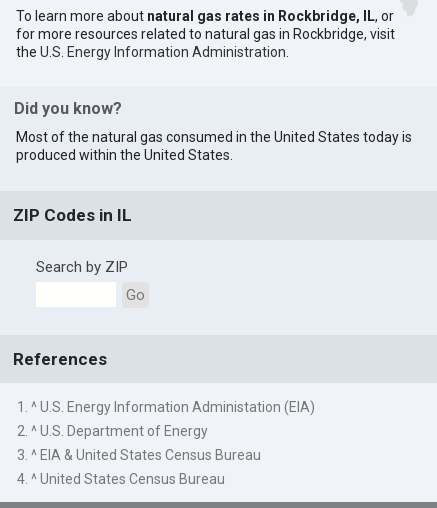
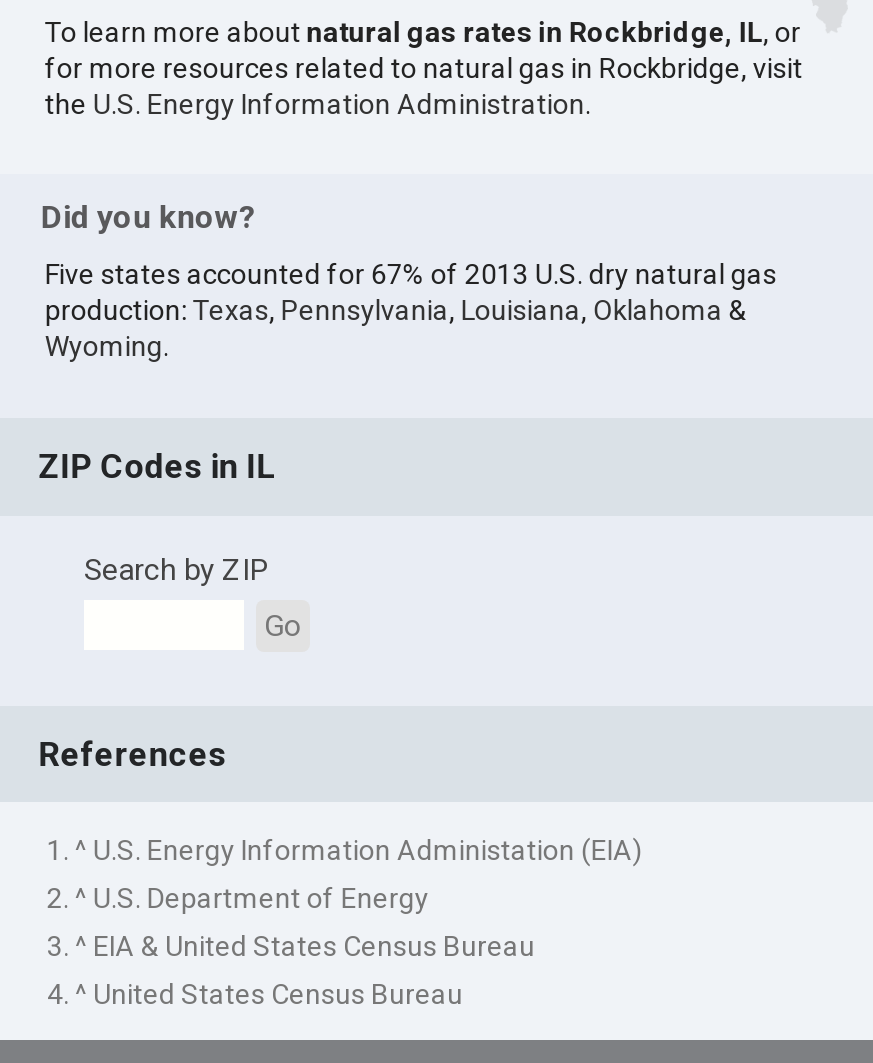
[16,129,412,163] Most of the natural gas consumed in the United States today is | produced within the United States. -> [45,259,777,363] Five states accounted for 67% of 2013 U.S. dry natural gas | production: Texas, Pennsylvania, Louisiana, Oklahoma & | Wyoming.

